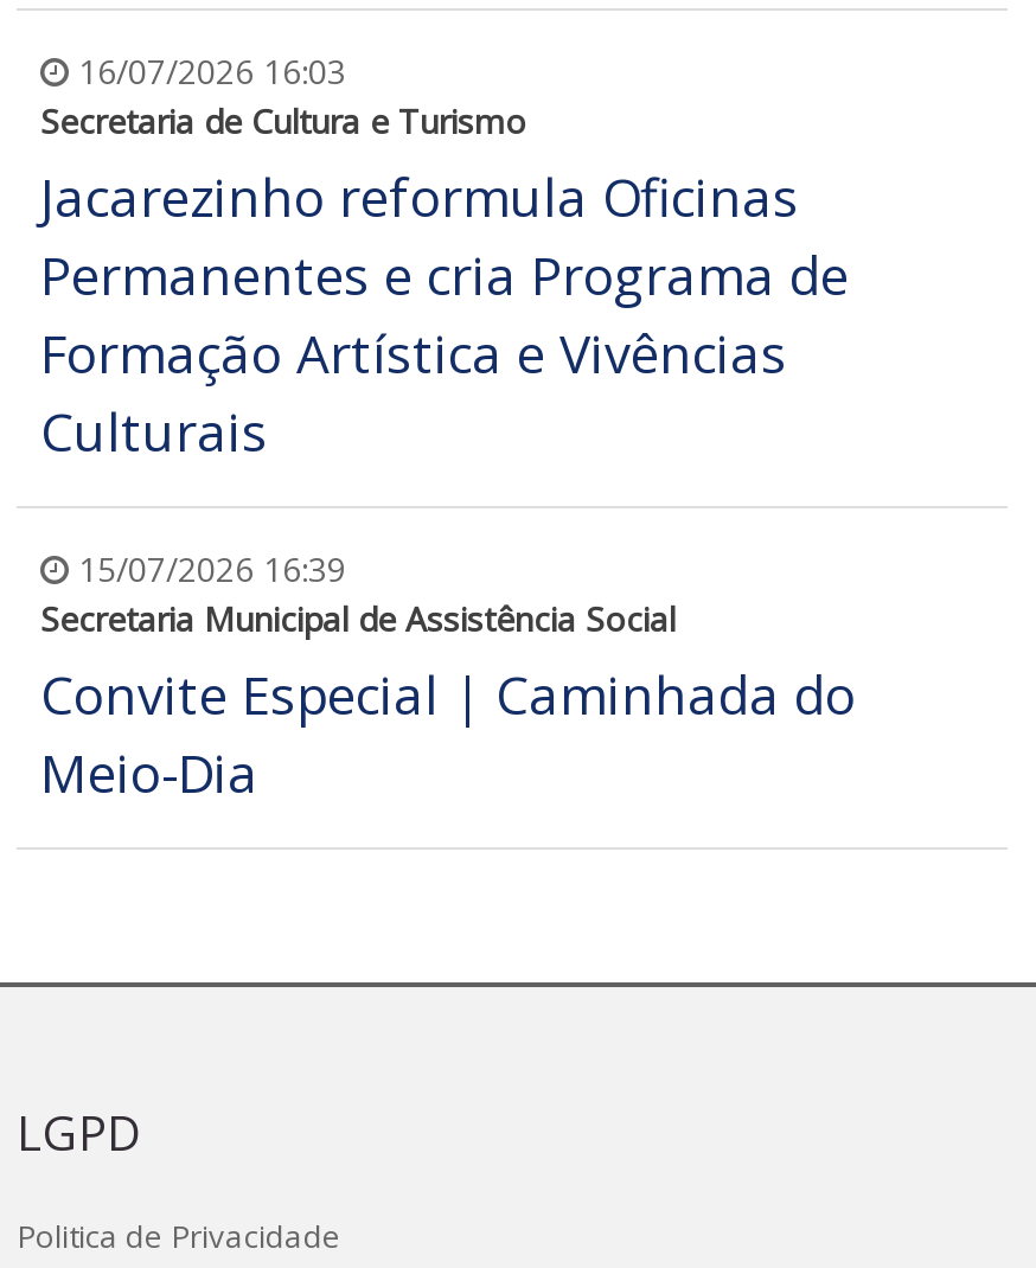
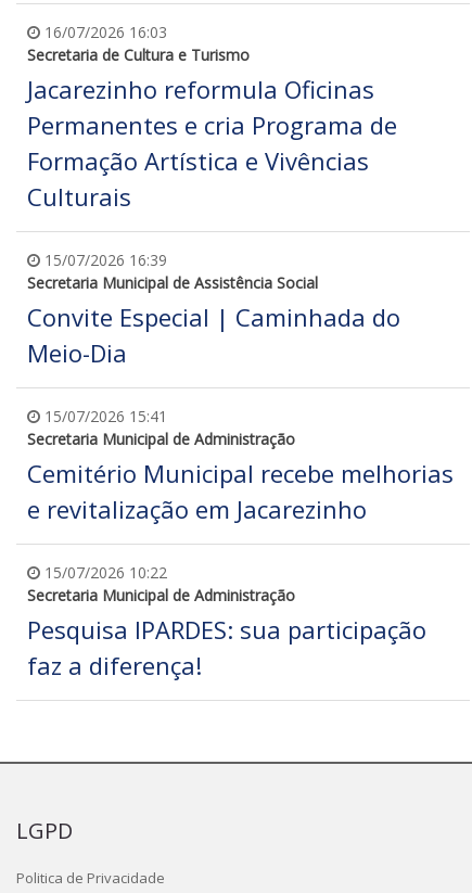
none -> [27,406,454,682] 15/07/2026 15:41 | Secretaria Municipal de Administração | Cemitério Municipal recebe melhorias | e revitalização em Jacarezinho | 15/07/2026 10:22 | Secretaria Municipal de Administração | Pesquisa IPARDES: sua participação | faz a diferença!

